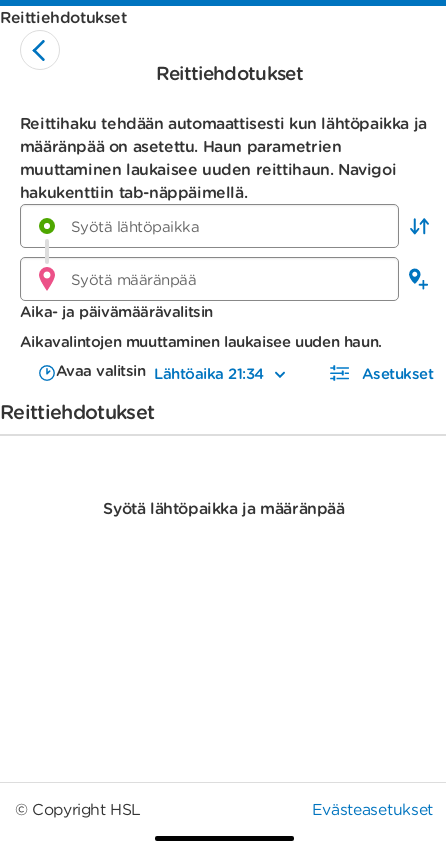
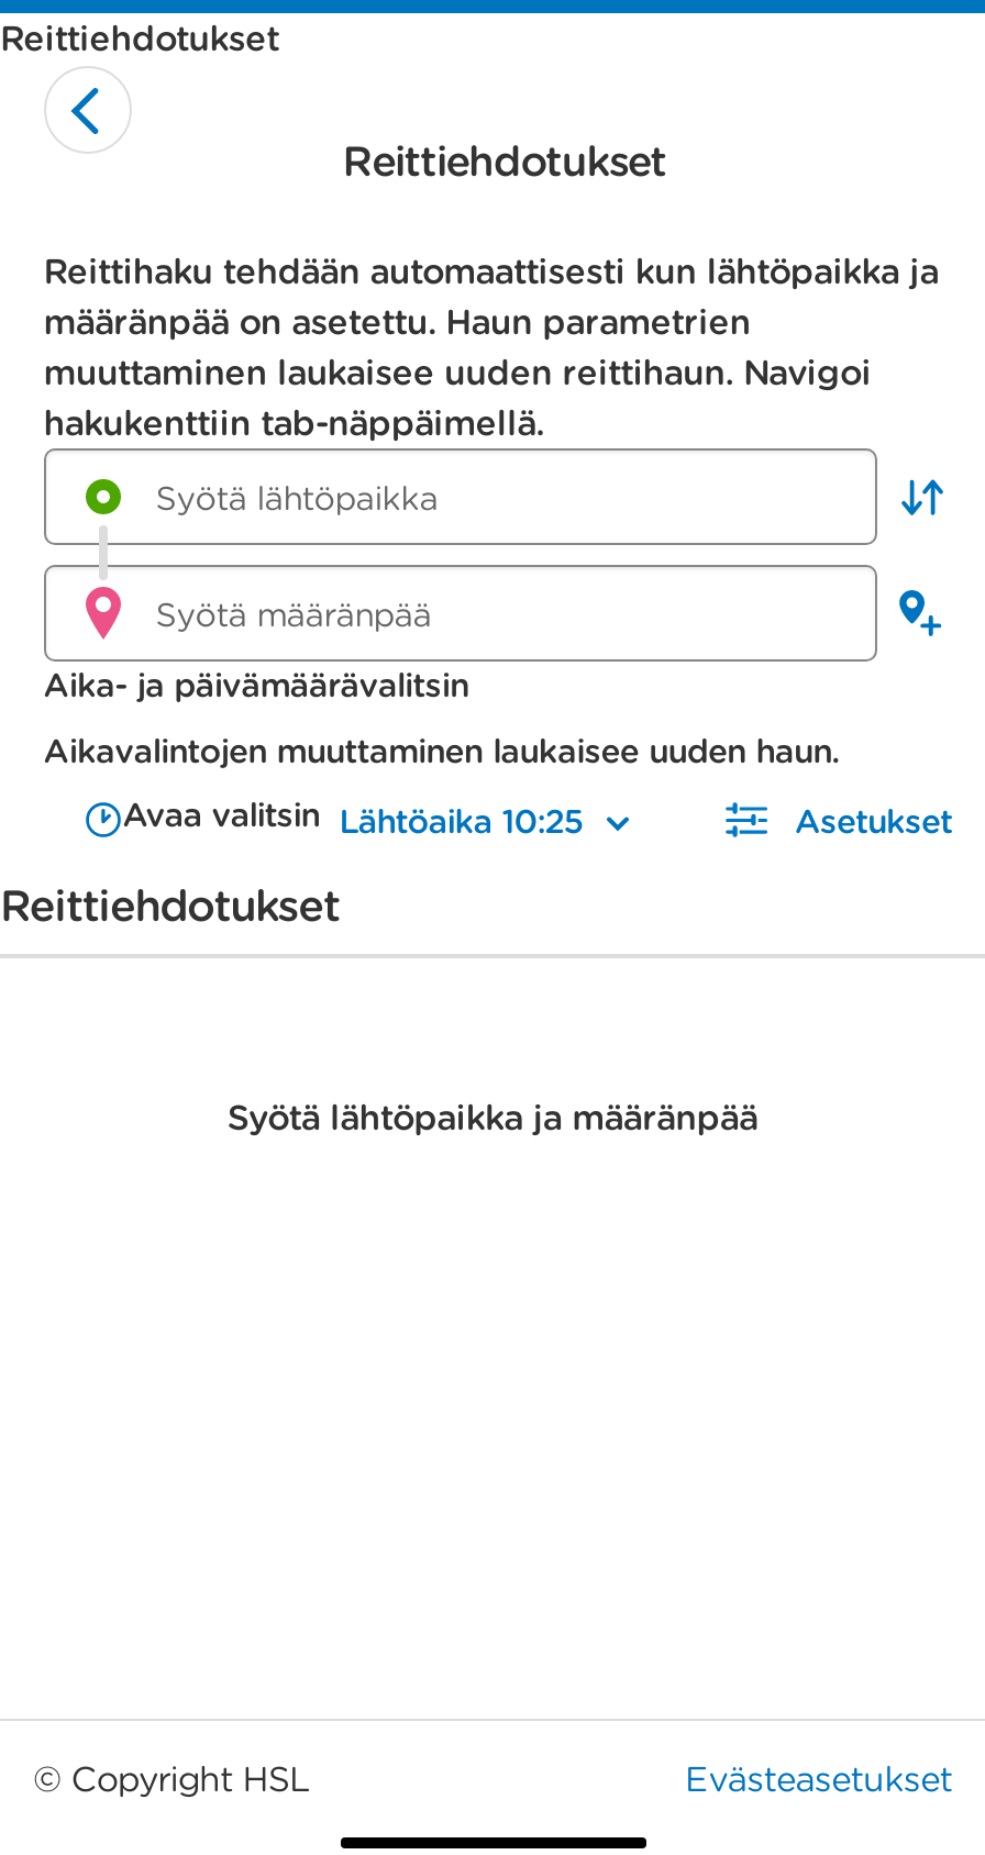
[56,362,264,383] Avaa valitsin Lähtöaika 21:34 -> [122,796,582,842] Avaa valitsin Lähtöaika 10:25

